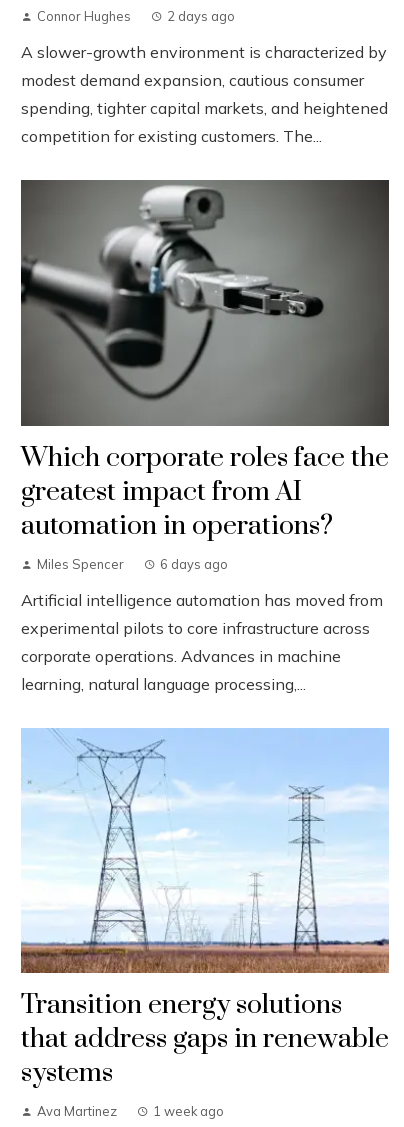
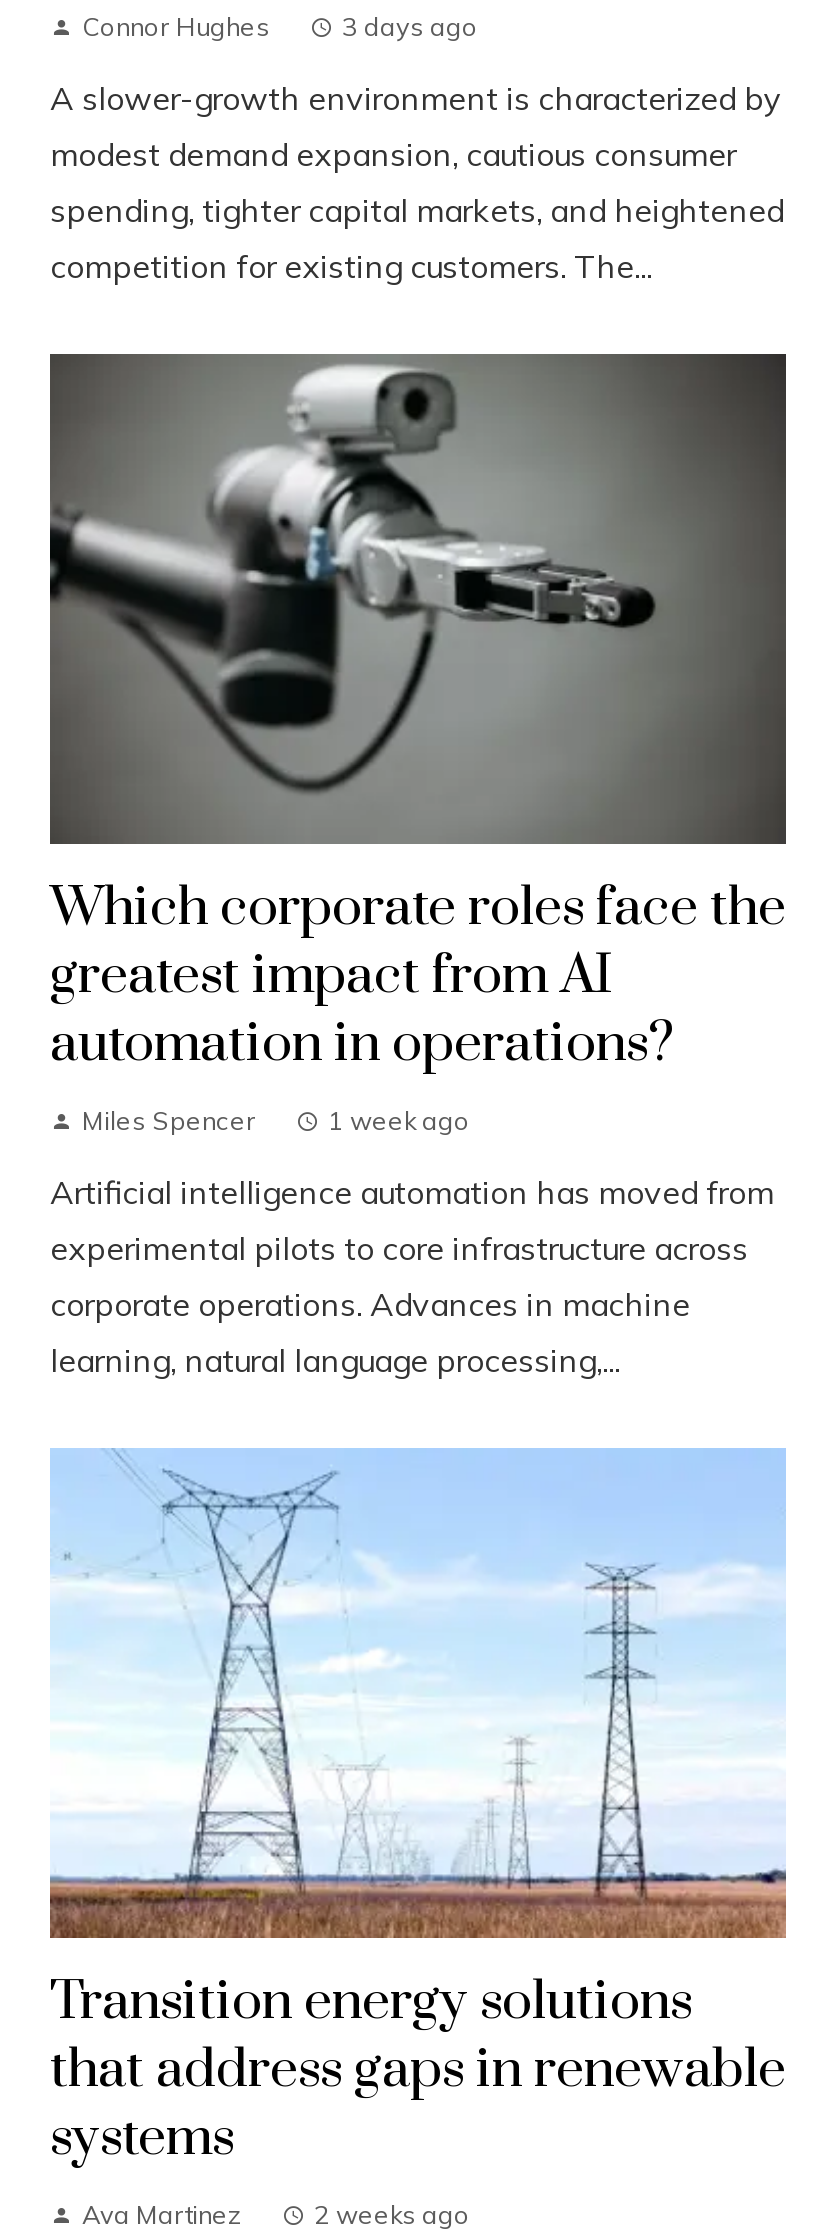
[167,8,235,24] 2 days ago -> [342,9,478,41] 3 days ago
[160,555,228,571] 6 days ago -> [328,1104,470,1136] 1 week ago
[153,1103,224,1119] 1 week ago -> [314,2199,470,2231] 2 weeks ago

